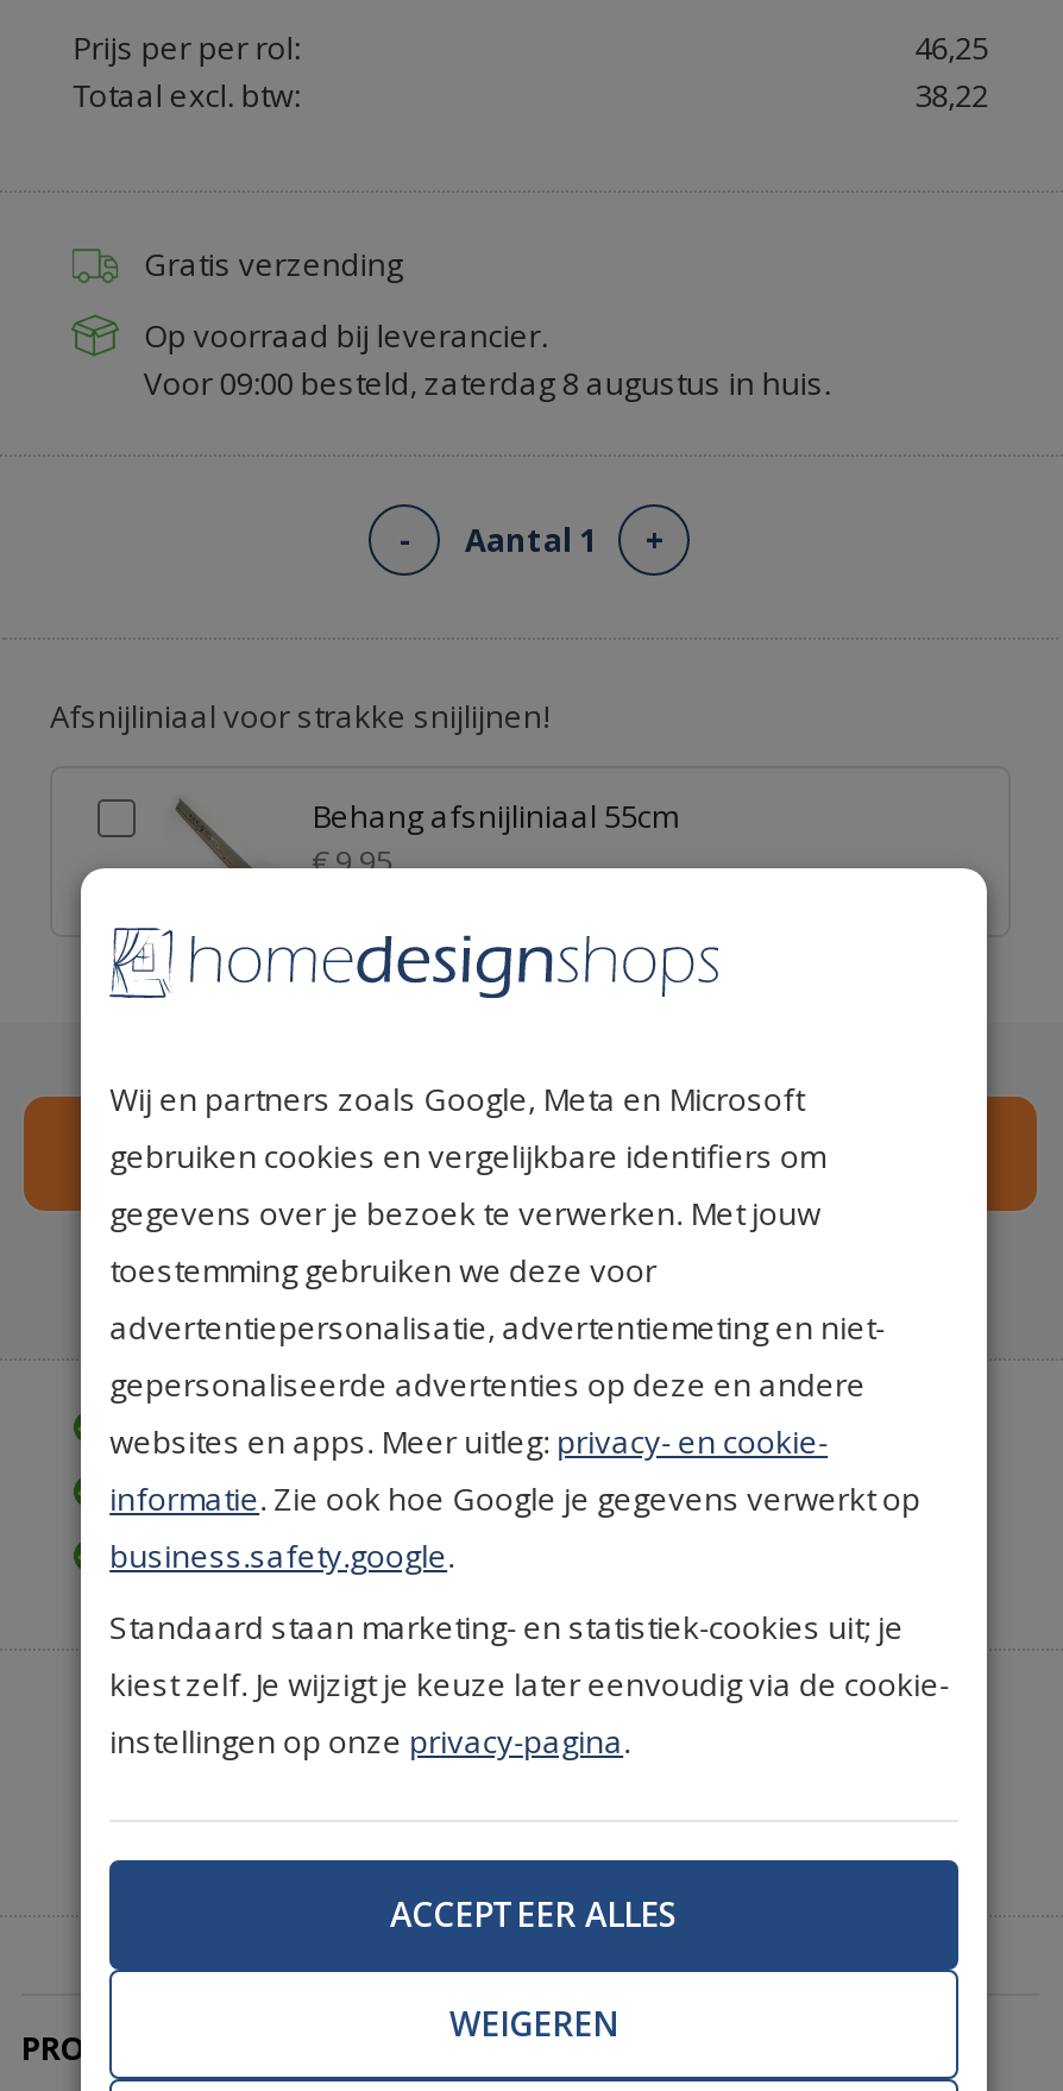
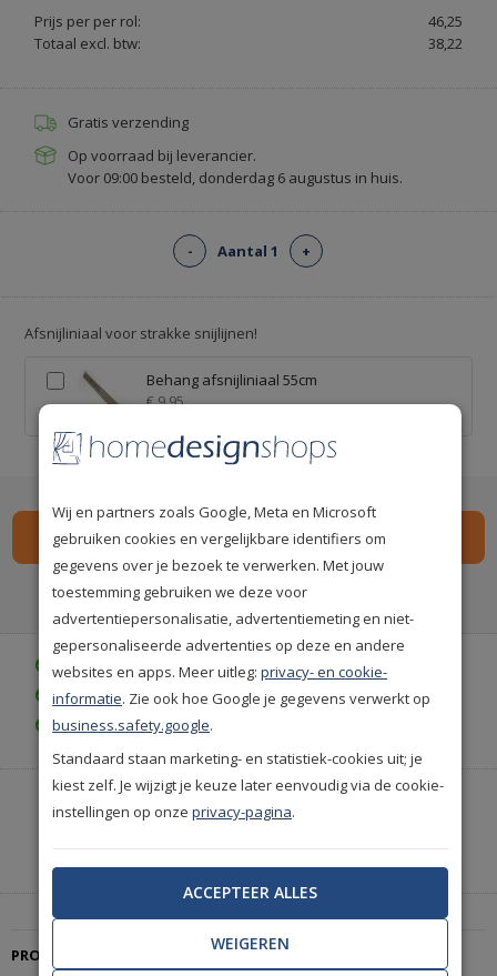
[144,362,831,404] Voor 09:00 besteld, zaterdag 8 augustus in huis. -> [68,168,403,188] Voor 09:00 besteld, donderdag 6 augustus in huis.

